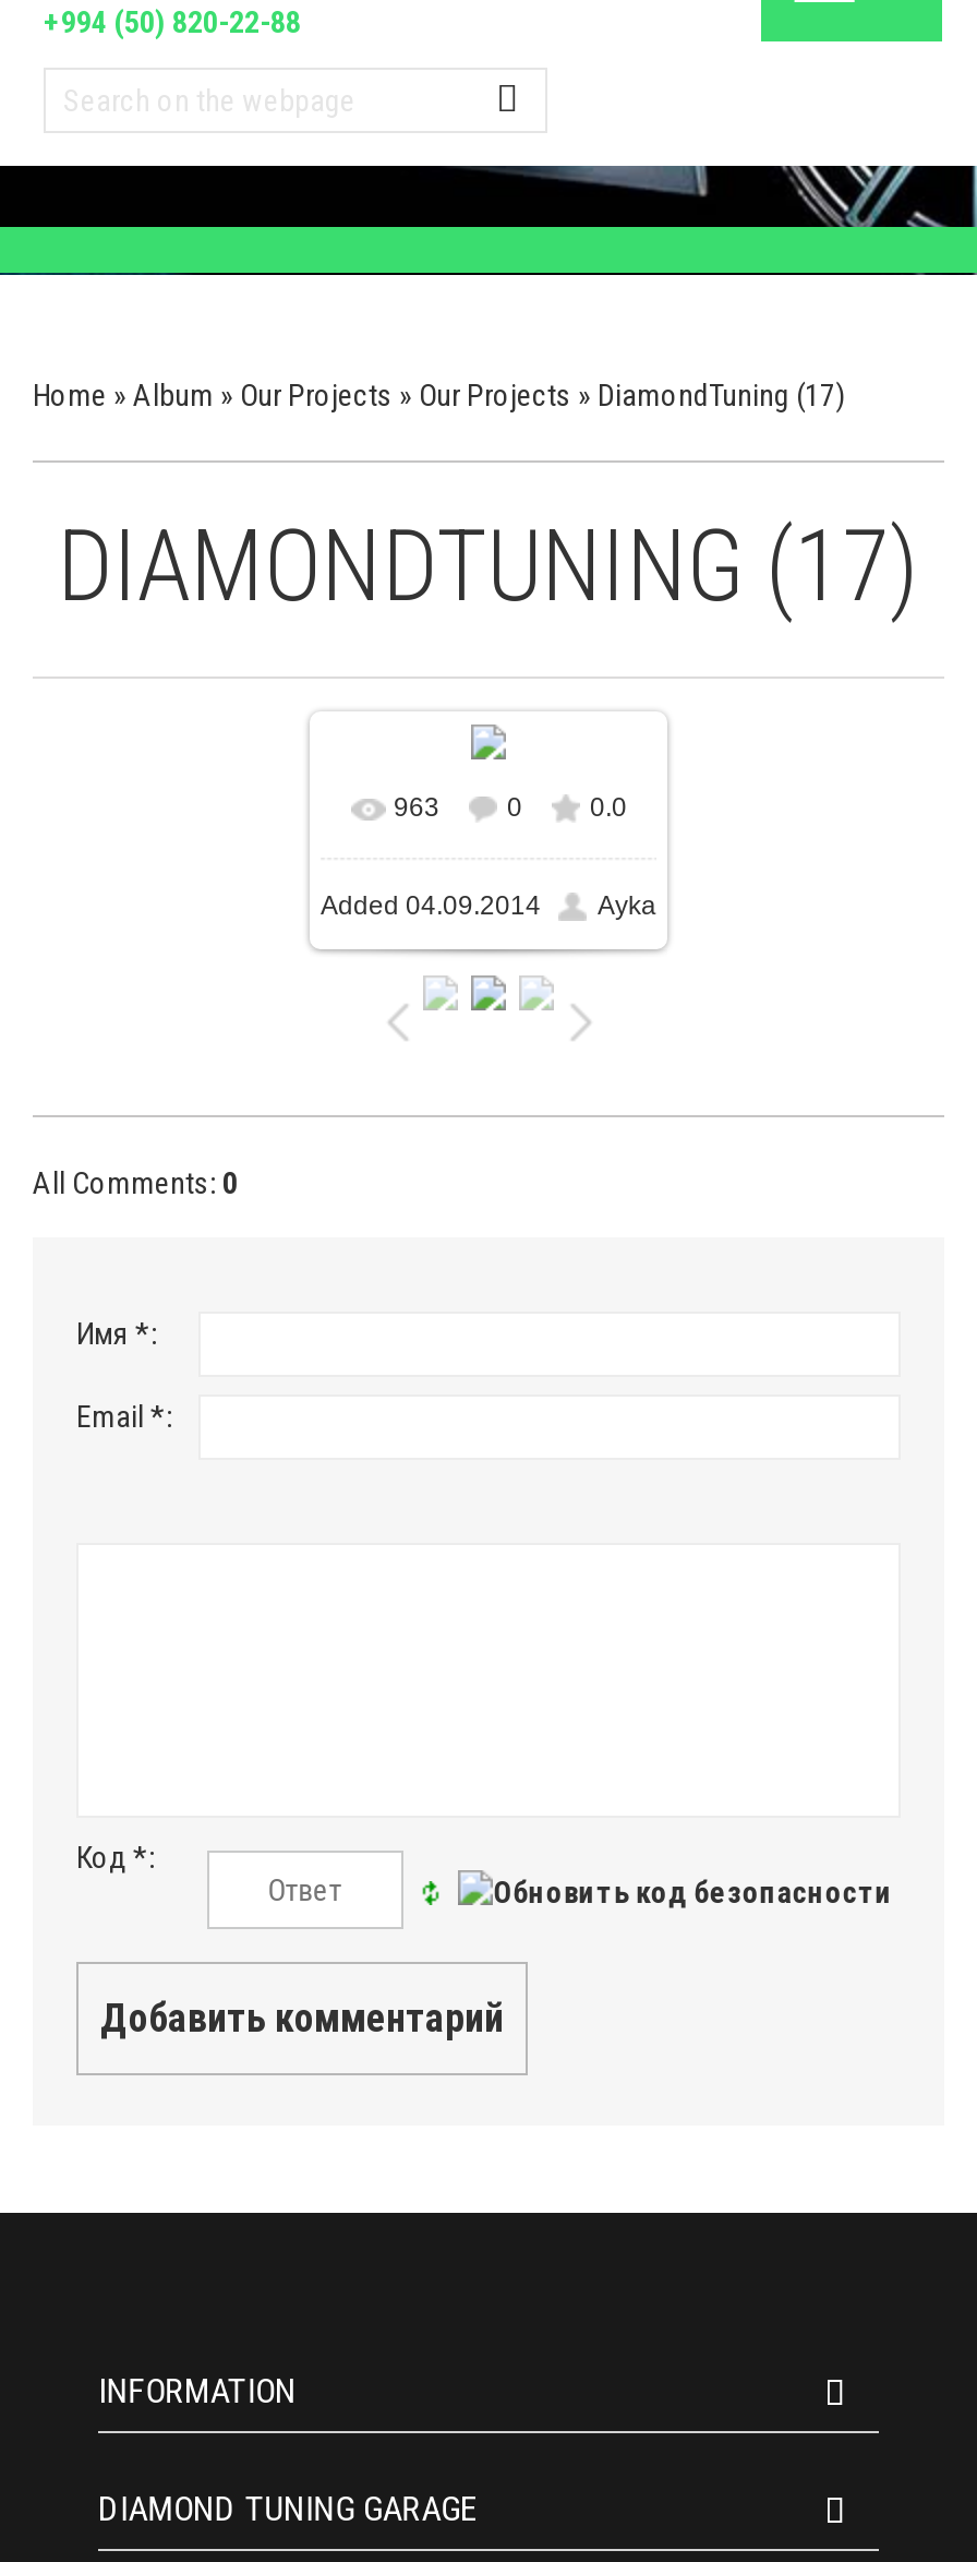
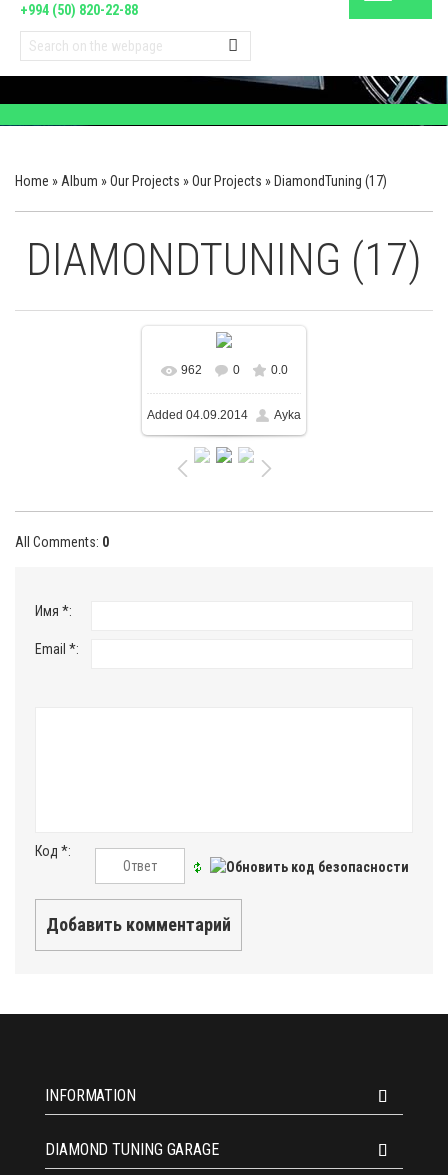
[394,792,439,822] 963 -> [180,363,201,377] 962

